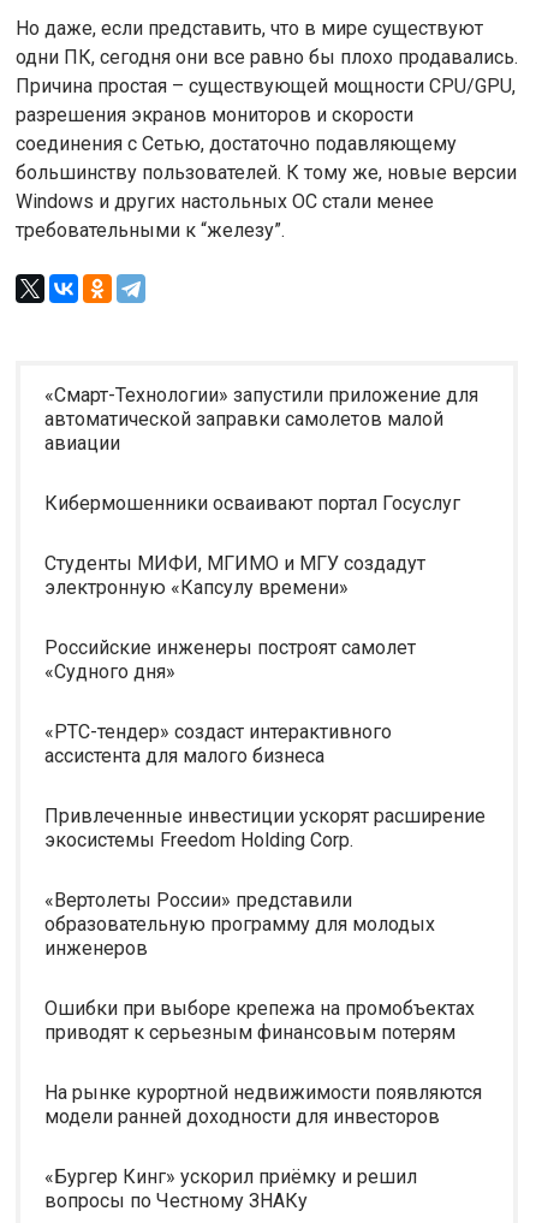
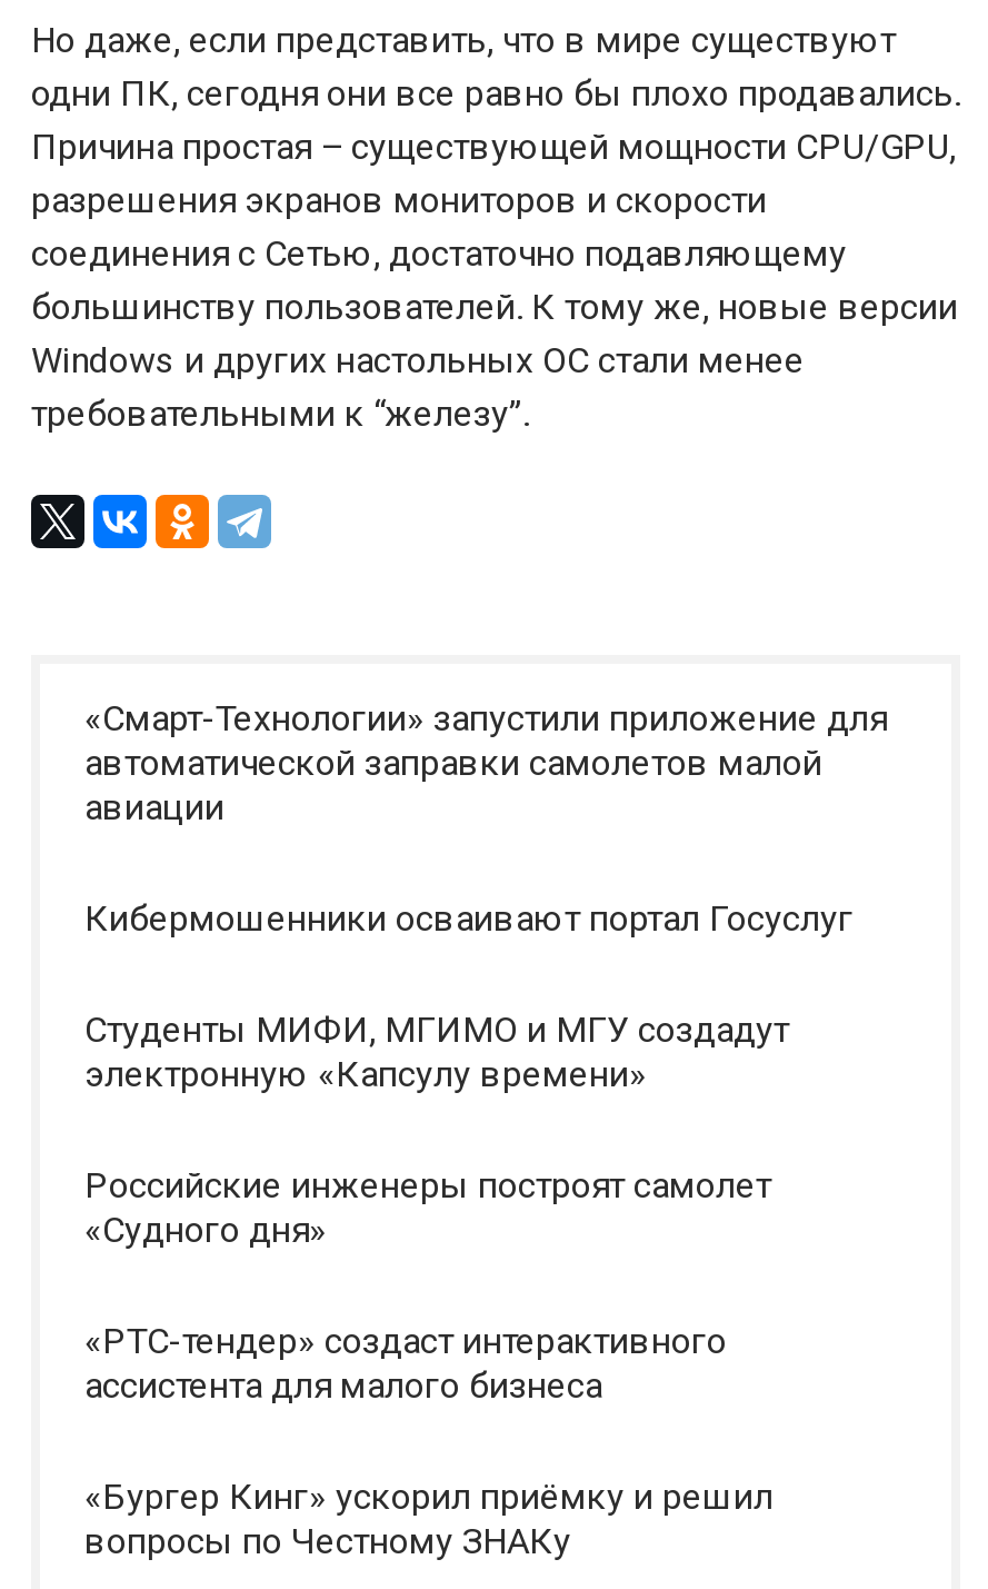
[44,805,486,1128] Привлеченные инвестиции ускорят расширение | экосистемы Freedom Holding Corp. | «Вертолеты России» представили | образовательную программу для молодых | инженеров | Ошибки при выборе крепежа на промобъектах | приводят к серьезным финансовым потерям | На рынке курортной недвижимости появляются | модели ранней доходности для инвесторов -> none

